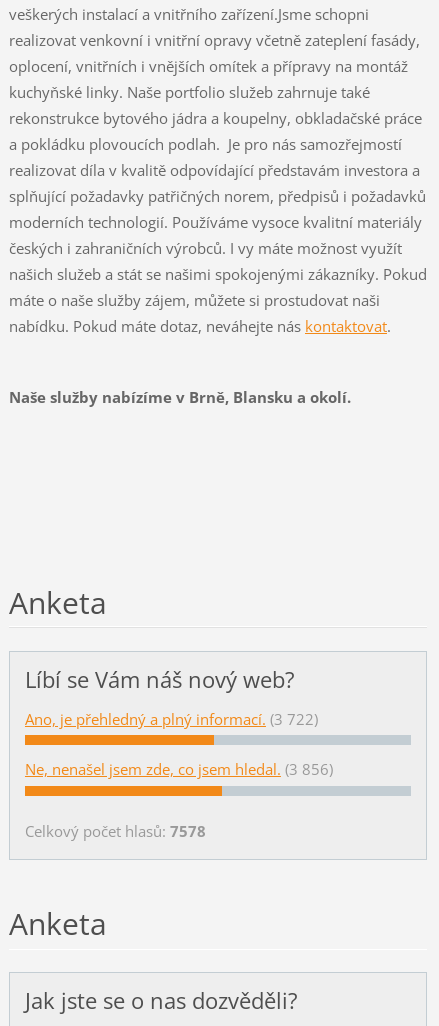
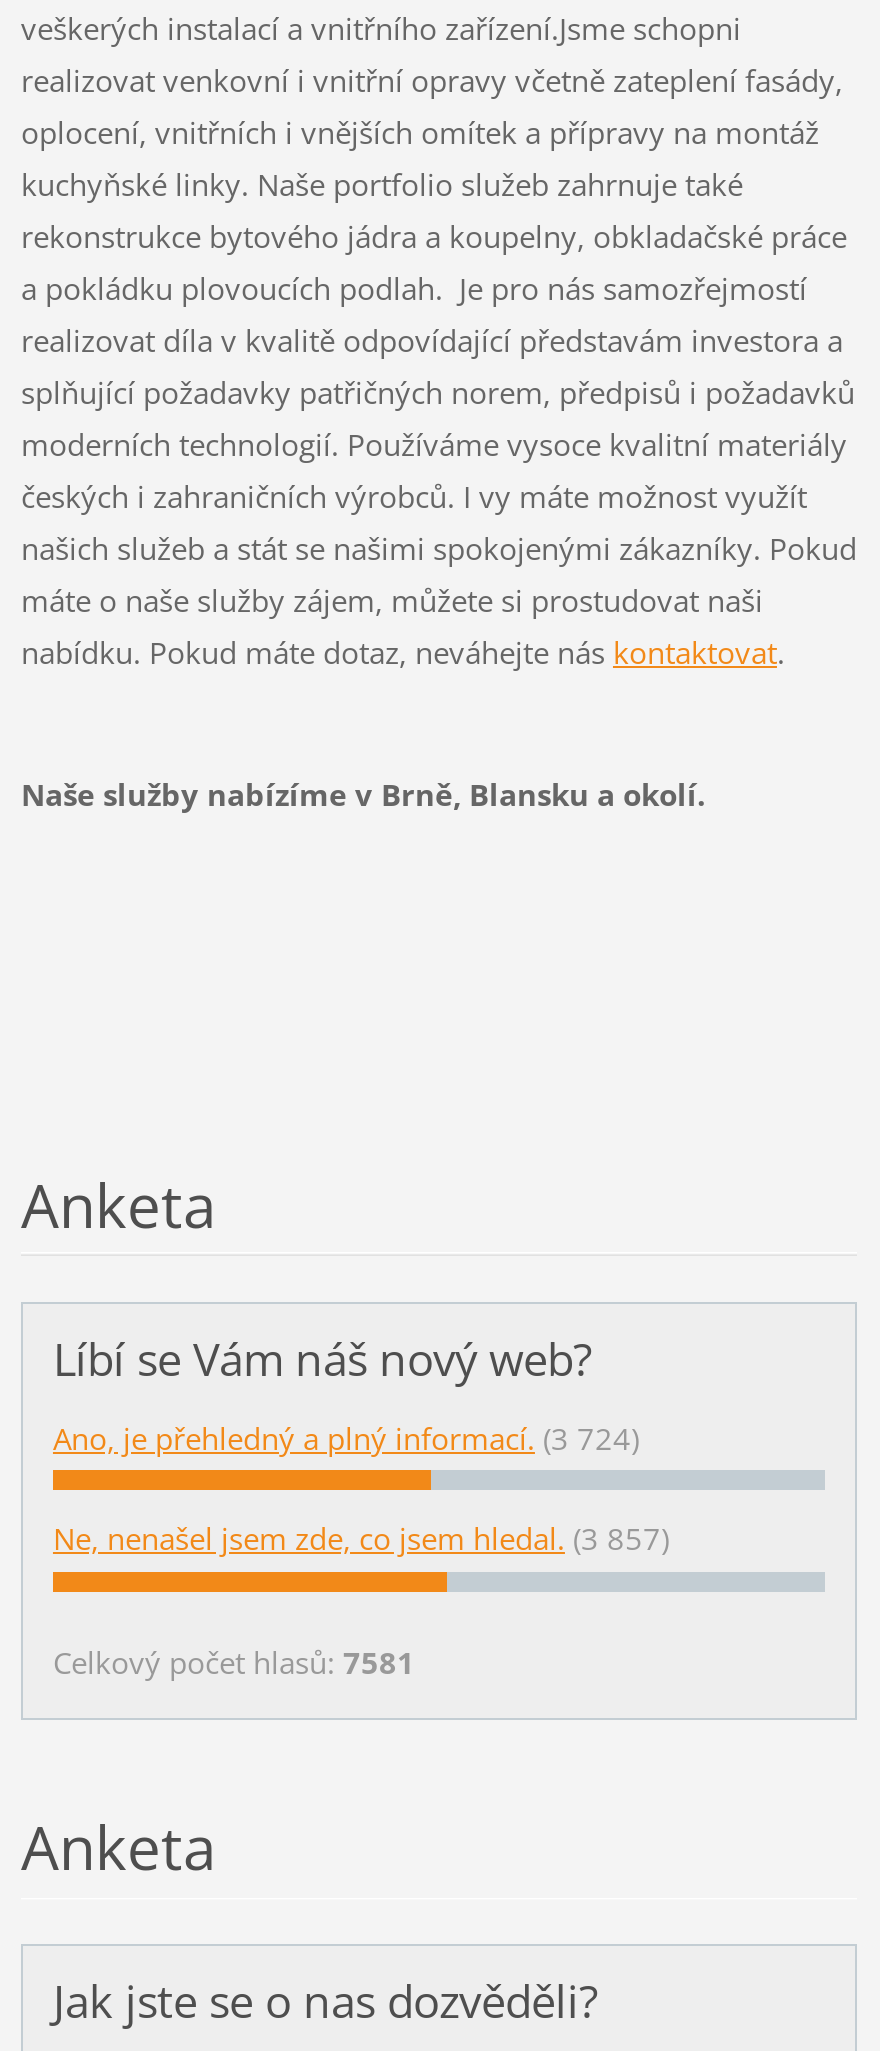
[25,709,318,729] Ano, je přehledný a plný informací. (3 722) -> [53,1418,639,1458] Ano, je přehledný a plný informací. (3 724)
[25,759,333,779] Ne, nenašel jsem zde, co jsem hledal. (3 856) -> [53,1518,669,1558] Ne, nenašel jsem zde, co jsem hledal. (3 857)
[25,821,206,841] Celkový počet hlasů: 7578 -> [53,1642,415,1682] Celkový počet hlasů: 7581

